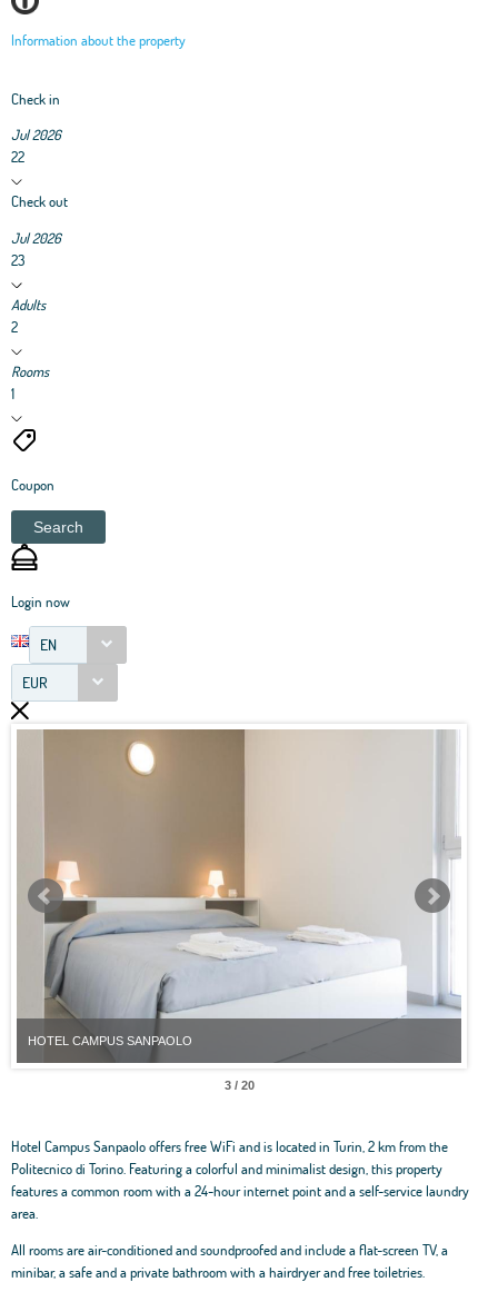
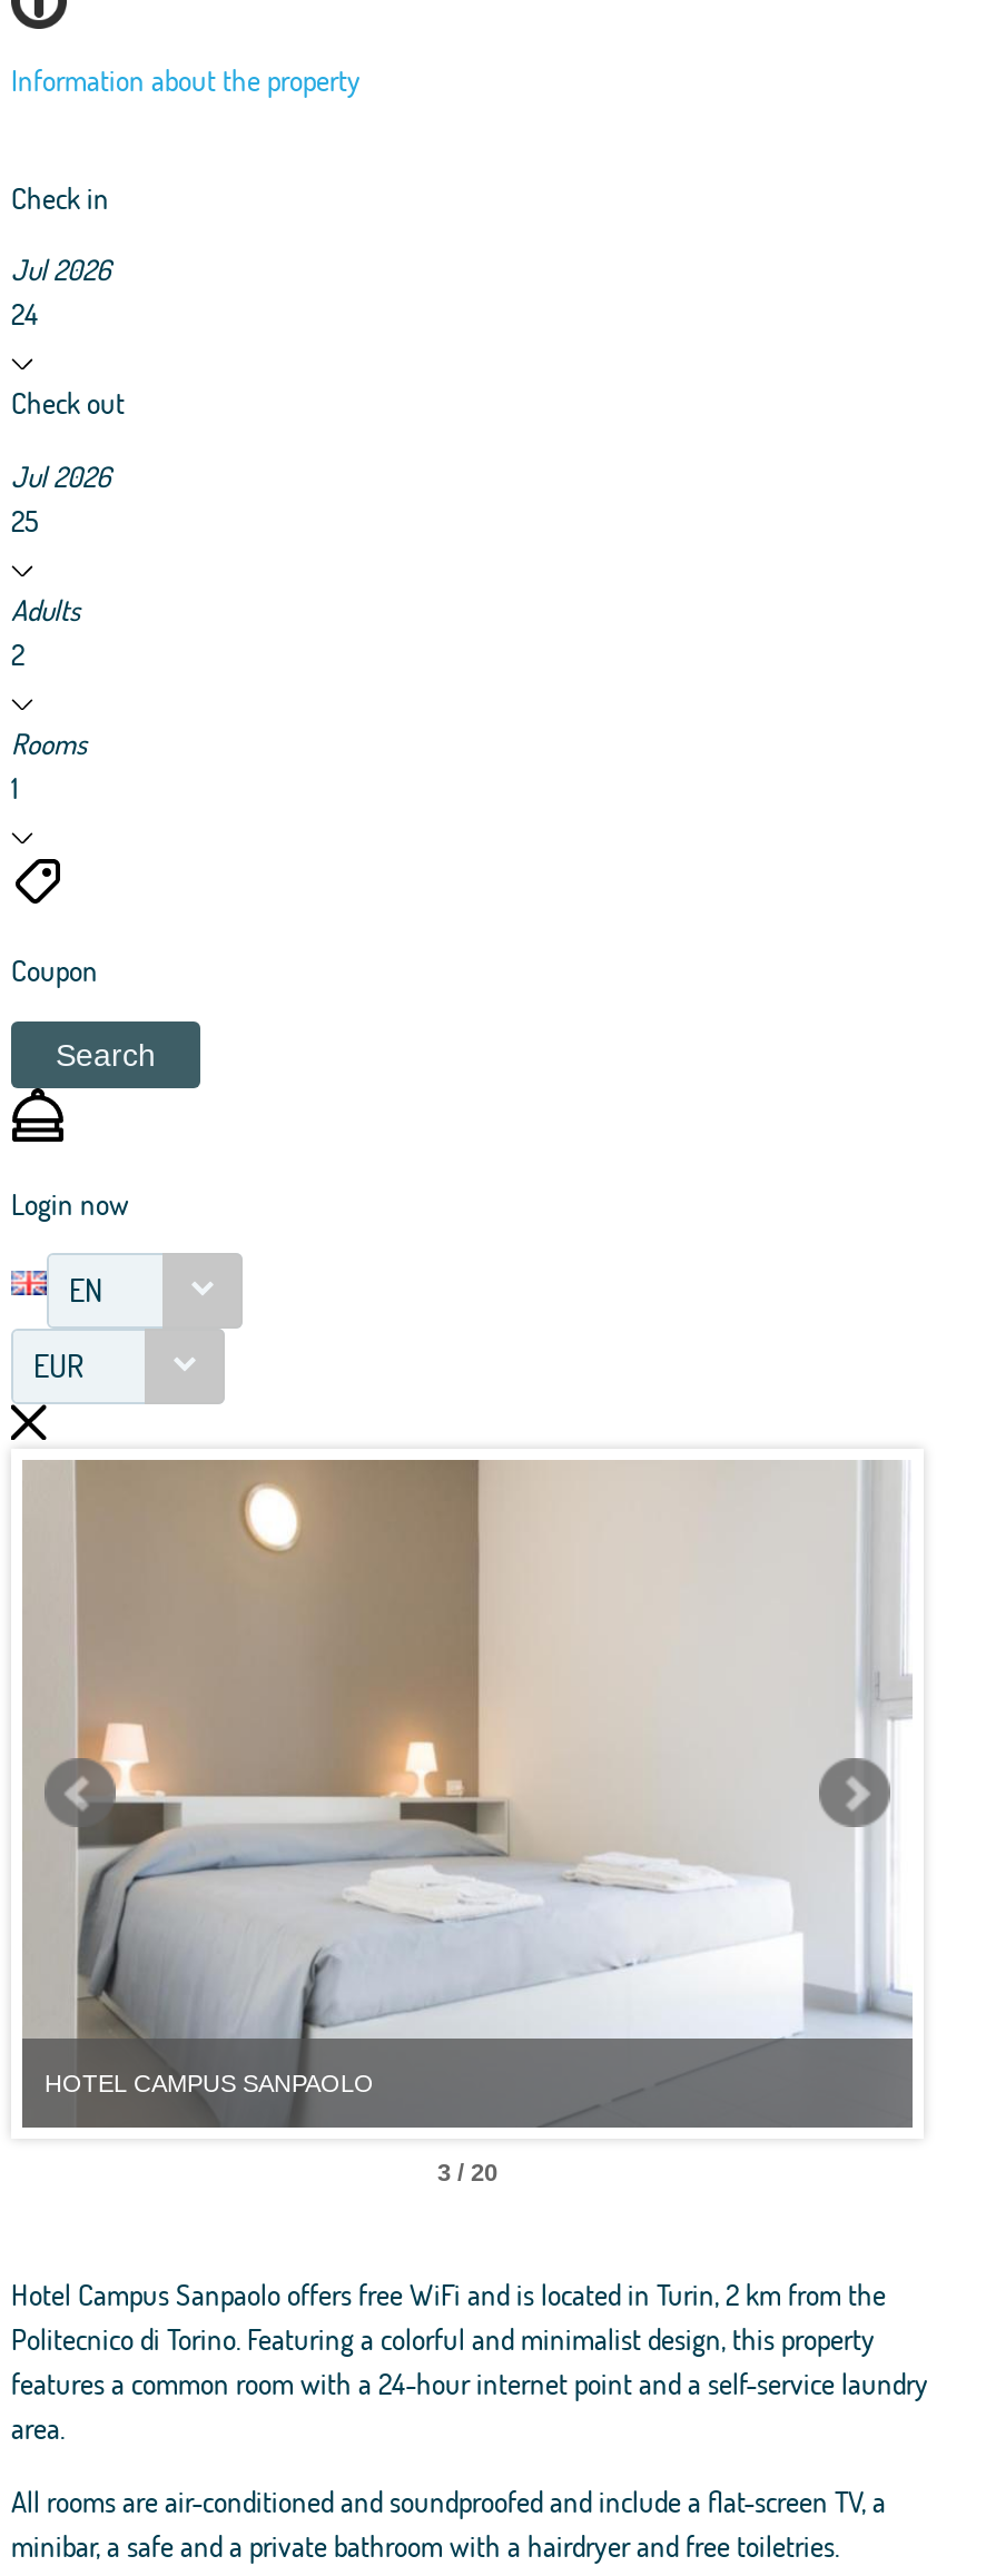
[11,147,24,167] 22 -> [11,295,38,335] 24
[11,250,24,270] 23 -> [11,501,38,541] 25

